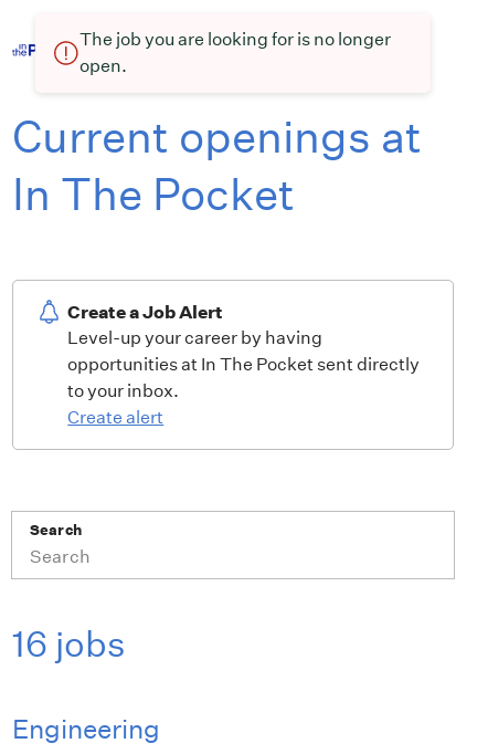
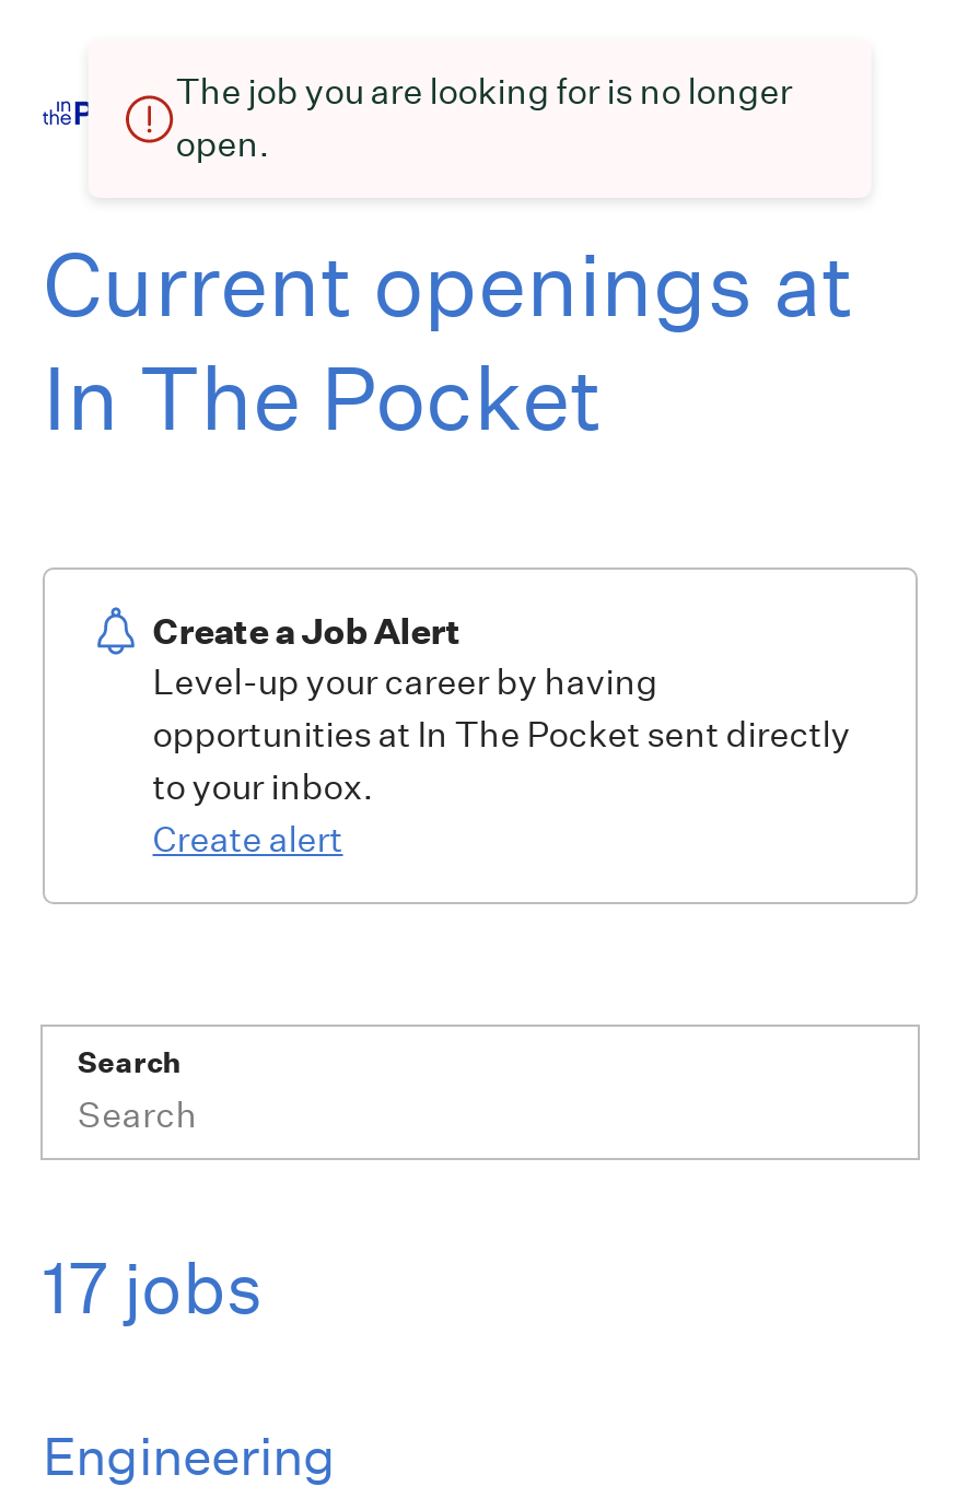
[12,622,126,666] 16 jobs -> [43,1245,264,1331] 17 jobs

